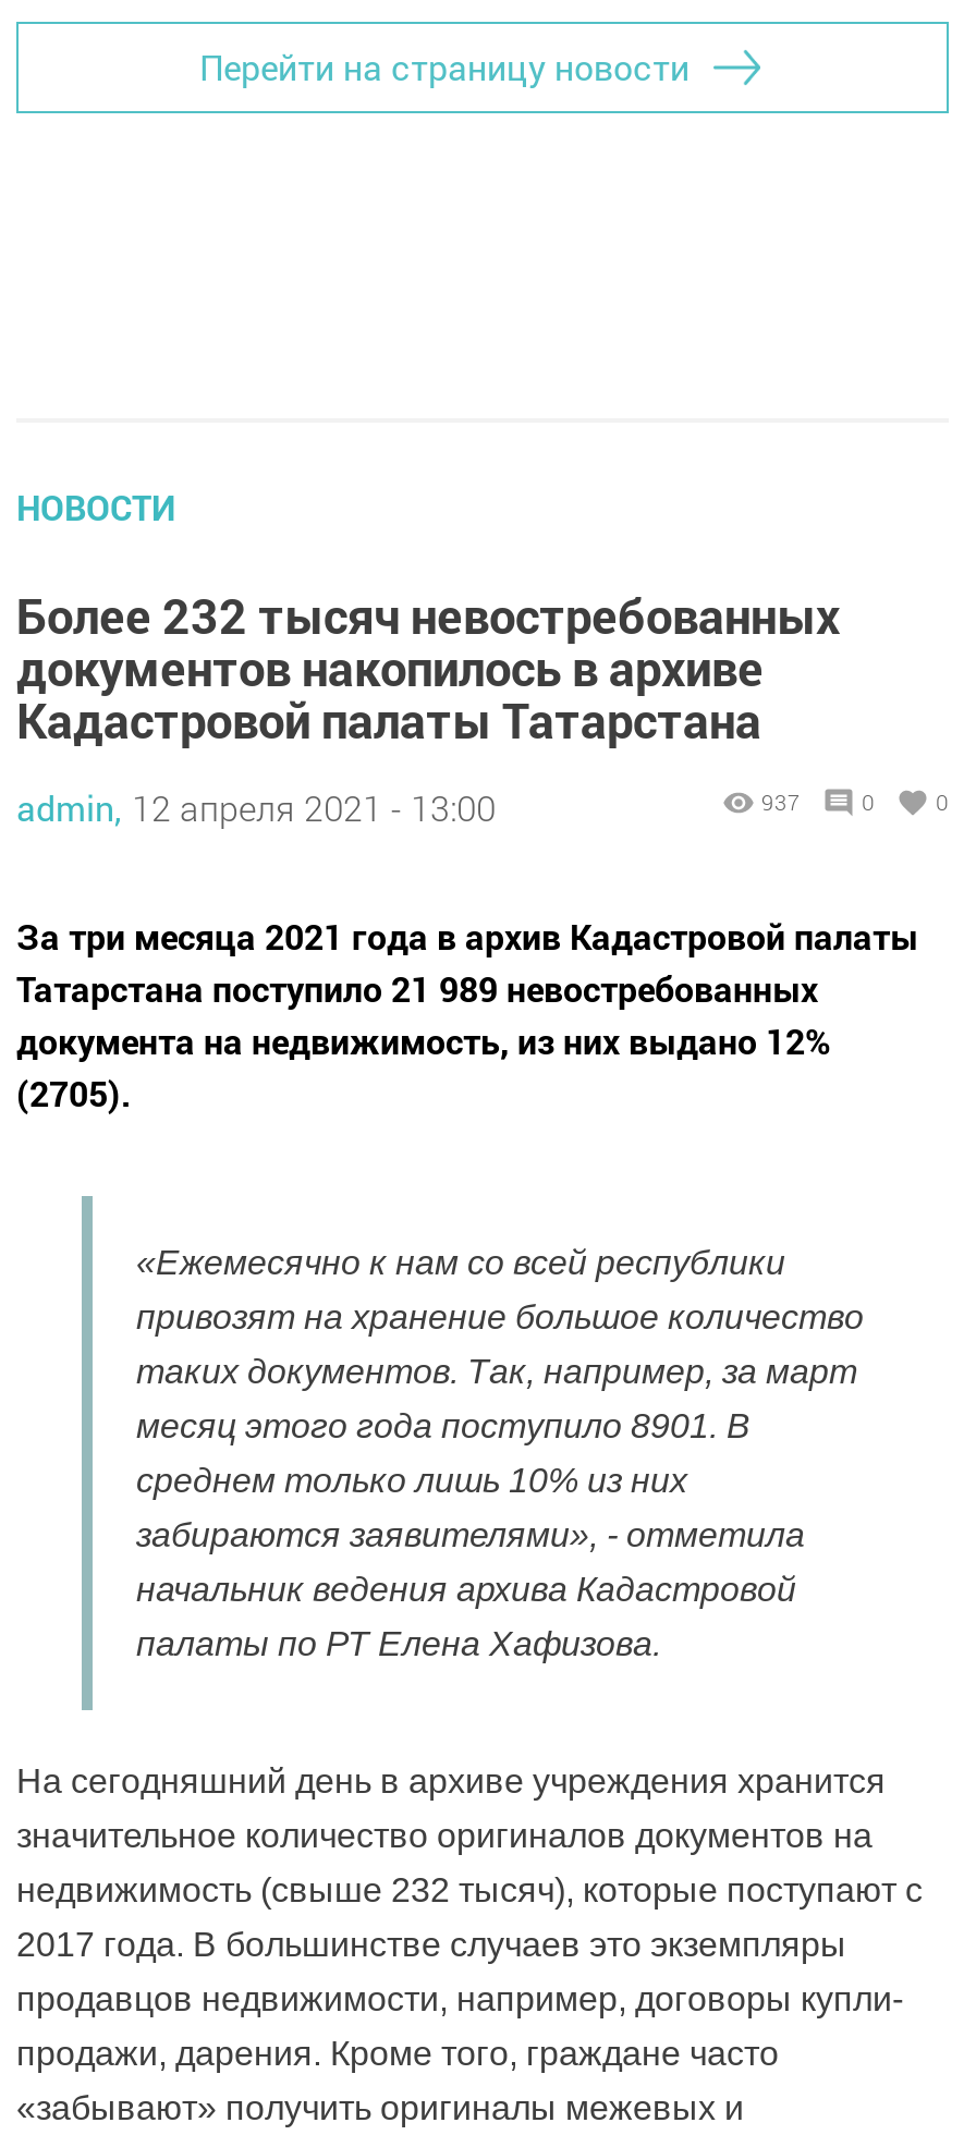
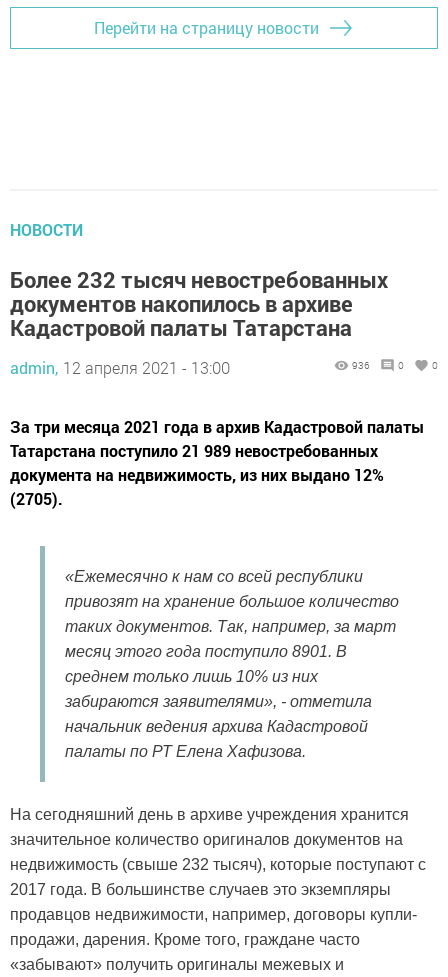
[761,789,801,817] 937 -> [352,359,370,372] 936

